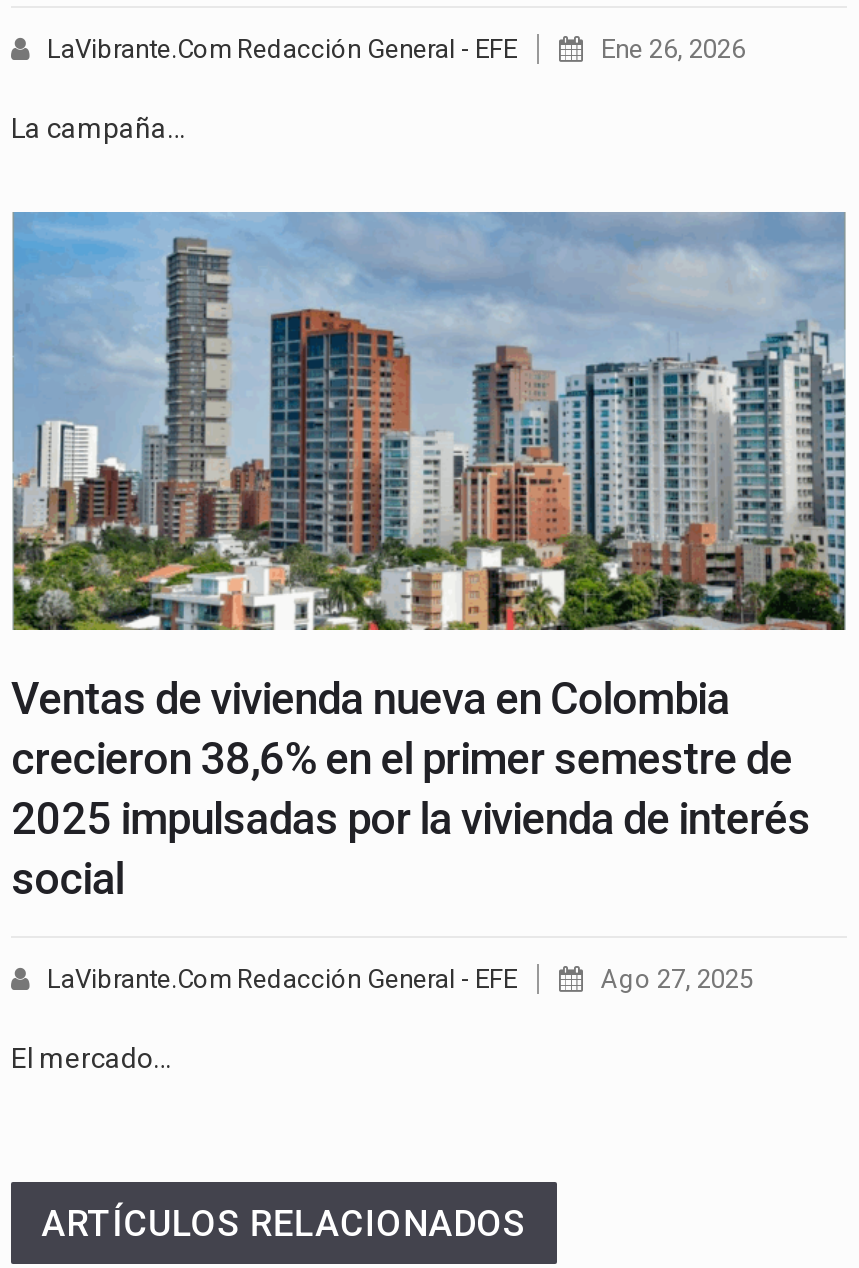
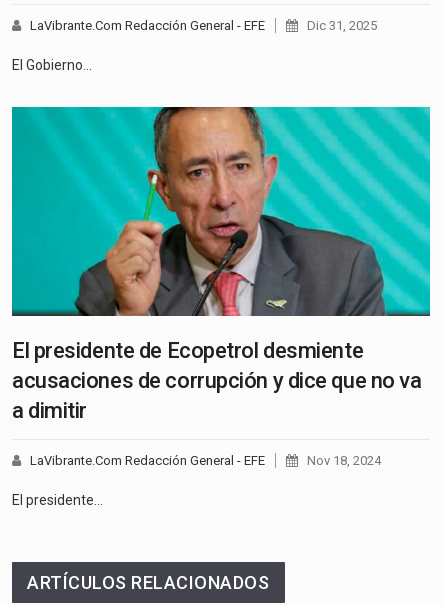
[601,33,745,63] Ene 26, 2026 -> [307,18,377,33] Dic 31, 2025
[11,111,185,143] La campaña… -> [12,57,92,73] El Gobierno…
[11,210,847,903] [image] | Ventas de vivienda nueva en Colombia | crecieron 38,6% en el primer semestre de | 2025 impulsadas por la vivienda de interés | social -> [11,106,431,423] [image] | El presidente de Ecopetrol desmiente | acusaciones de corrupción y dice que no va | a dimitir
[601,963,753,993] Ago 27, 2025 -> [307,453,381,468] Nov 18, 2024
[11,1041,171,1073] El mercado… -> [12,492,103,508] El presidente…

